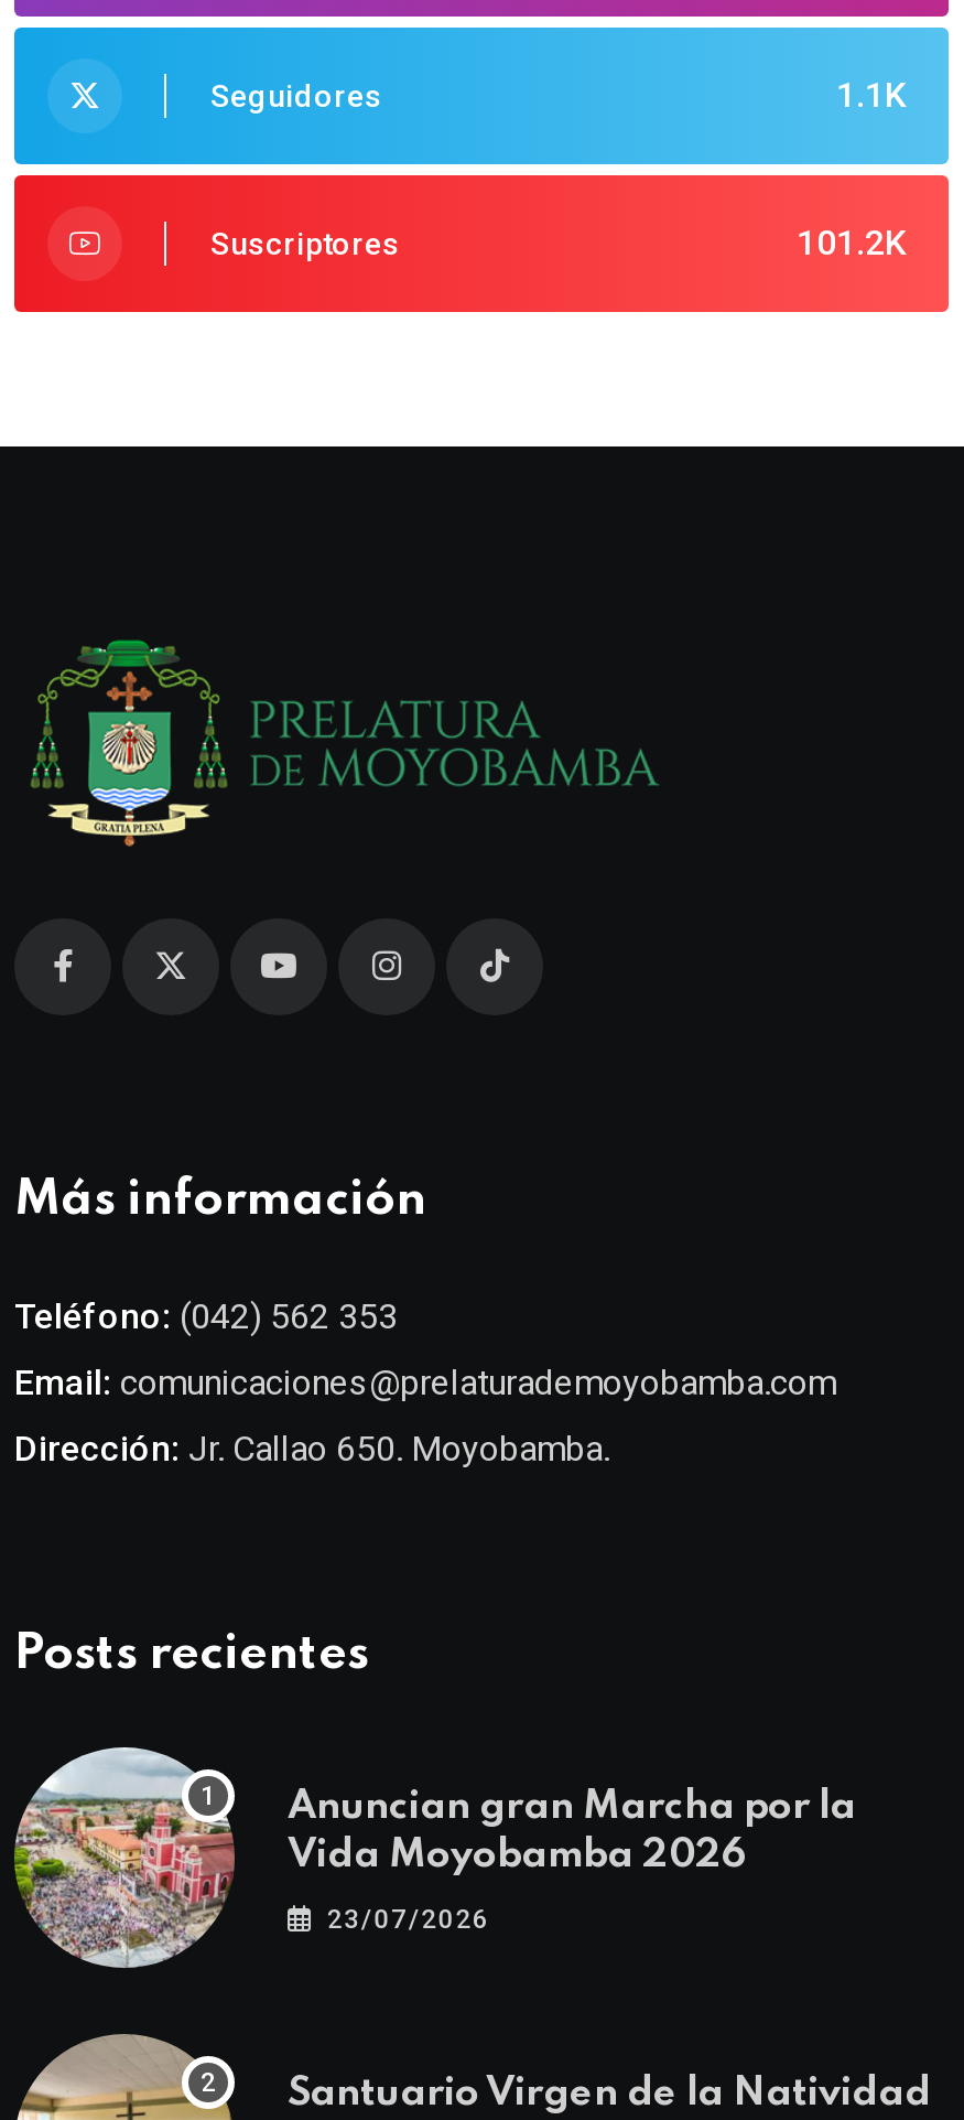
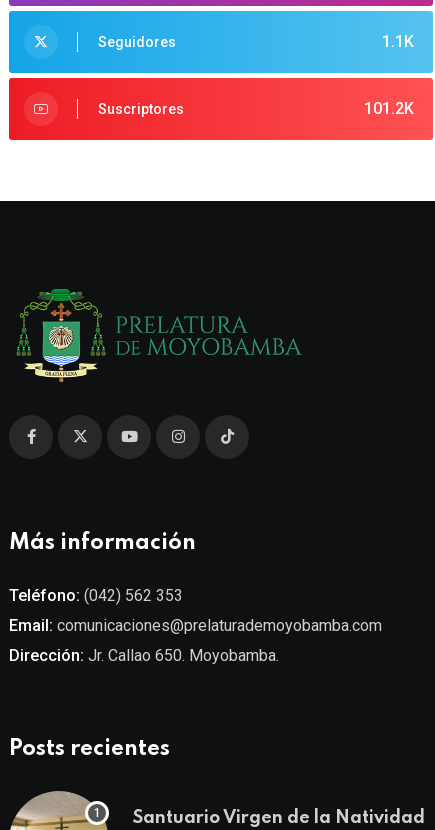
[12,1745,856,1970] [image] | Anuncian gran Marcha por la | Vida Moyobamba 2026 | 23/07/2026 -> none

